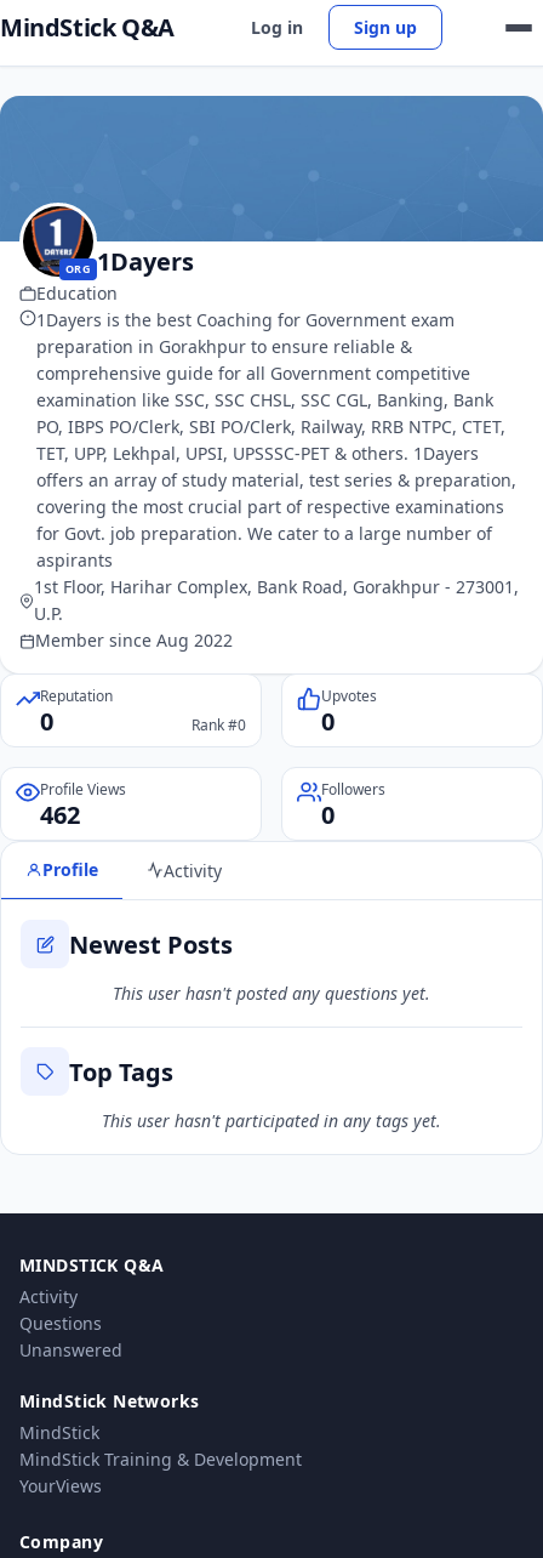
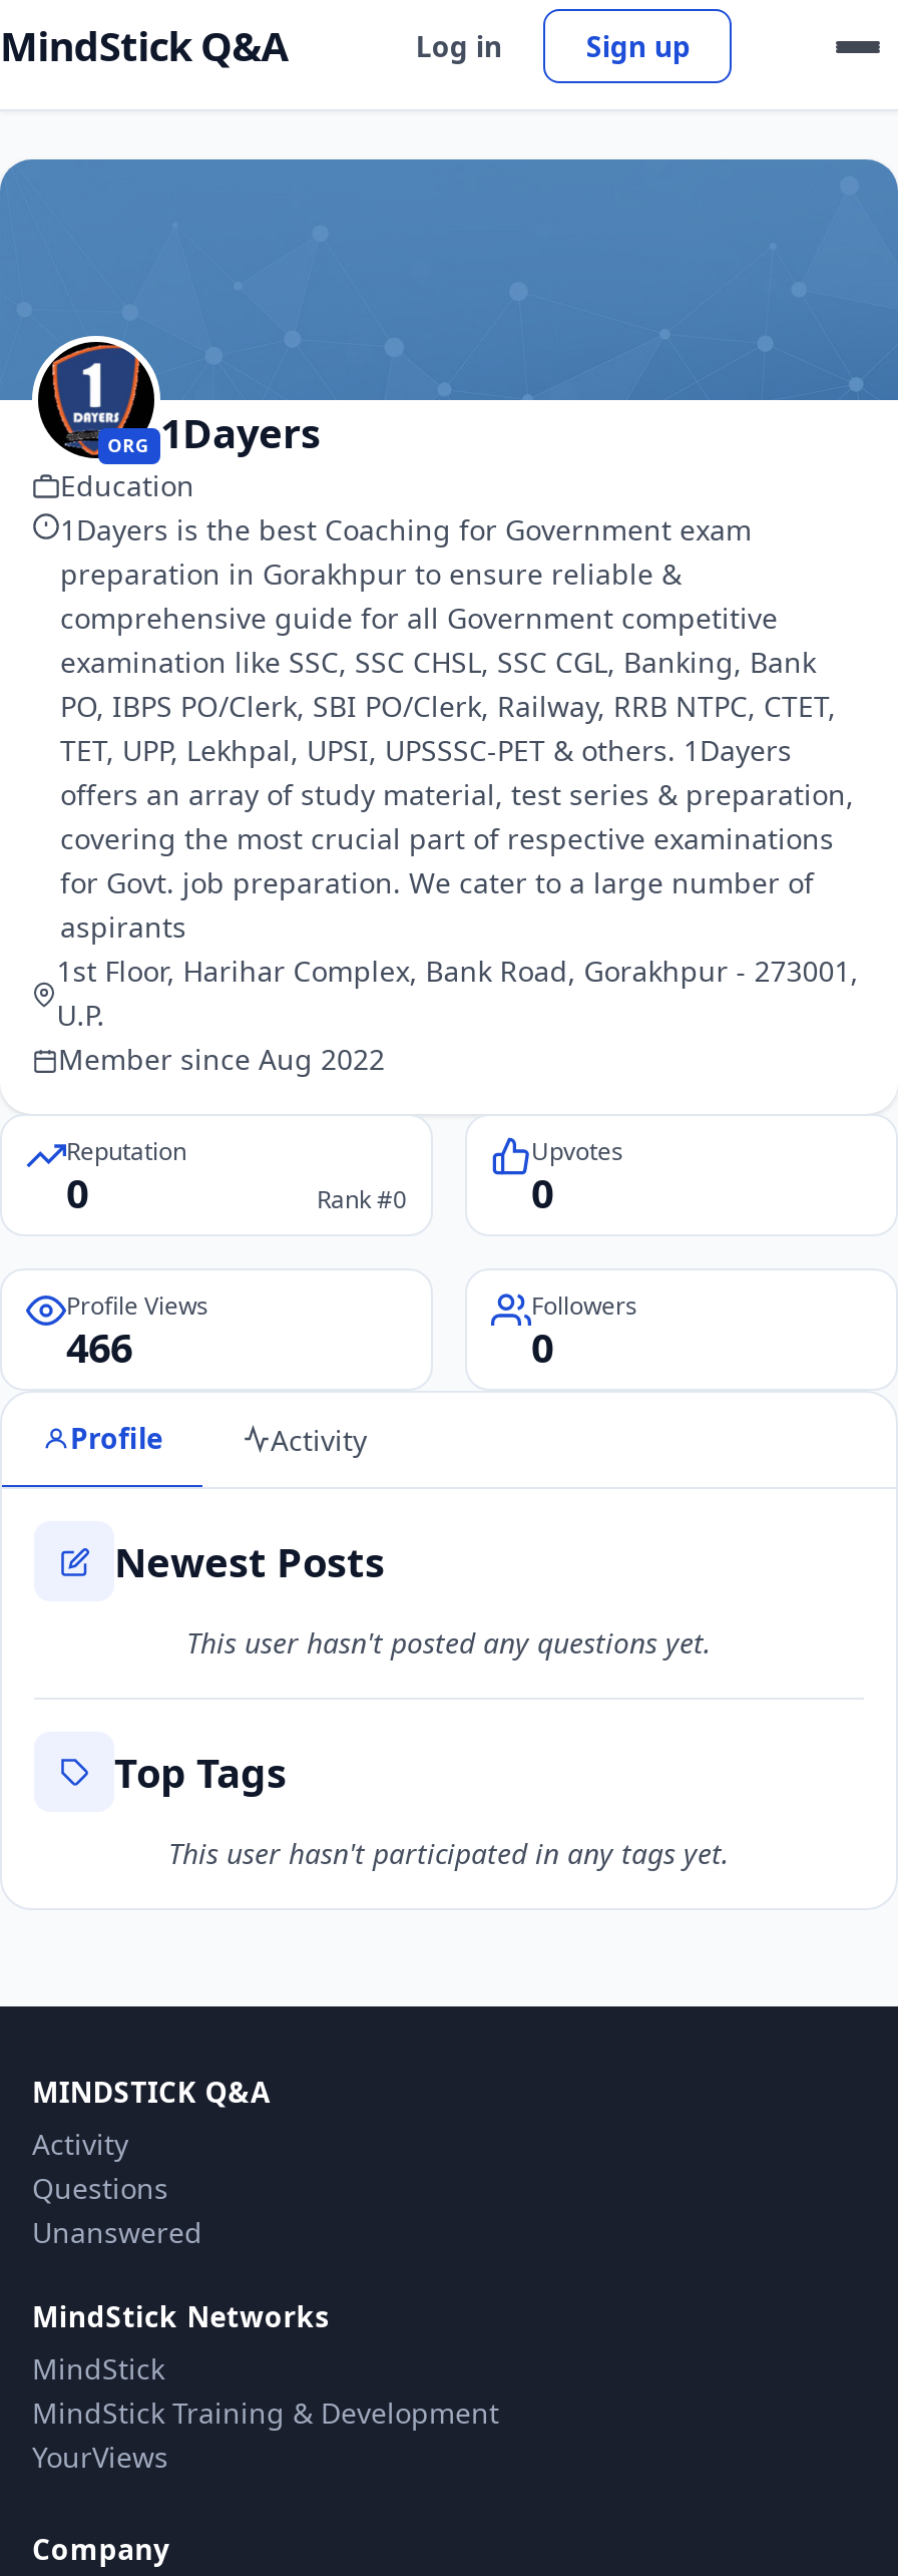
[40,798,80,831] 462 -> [66,1321,132,1375] 466

